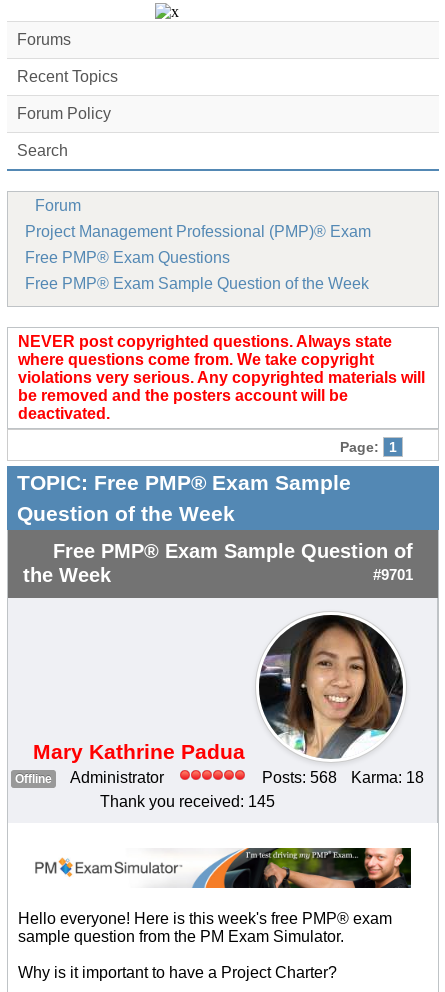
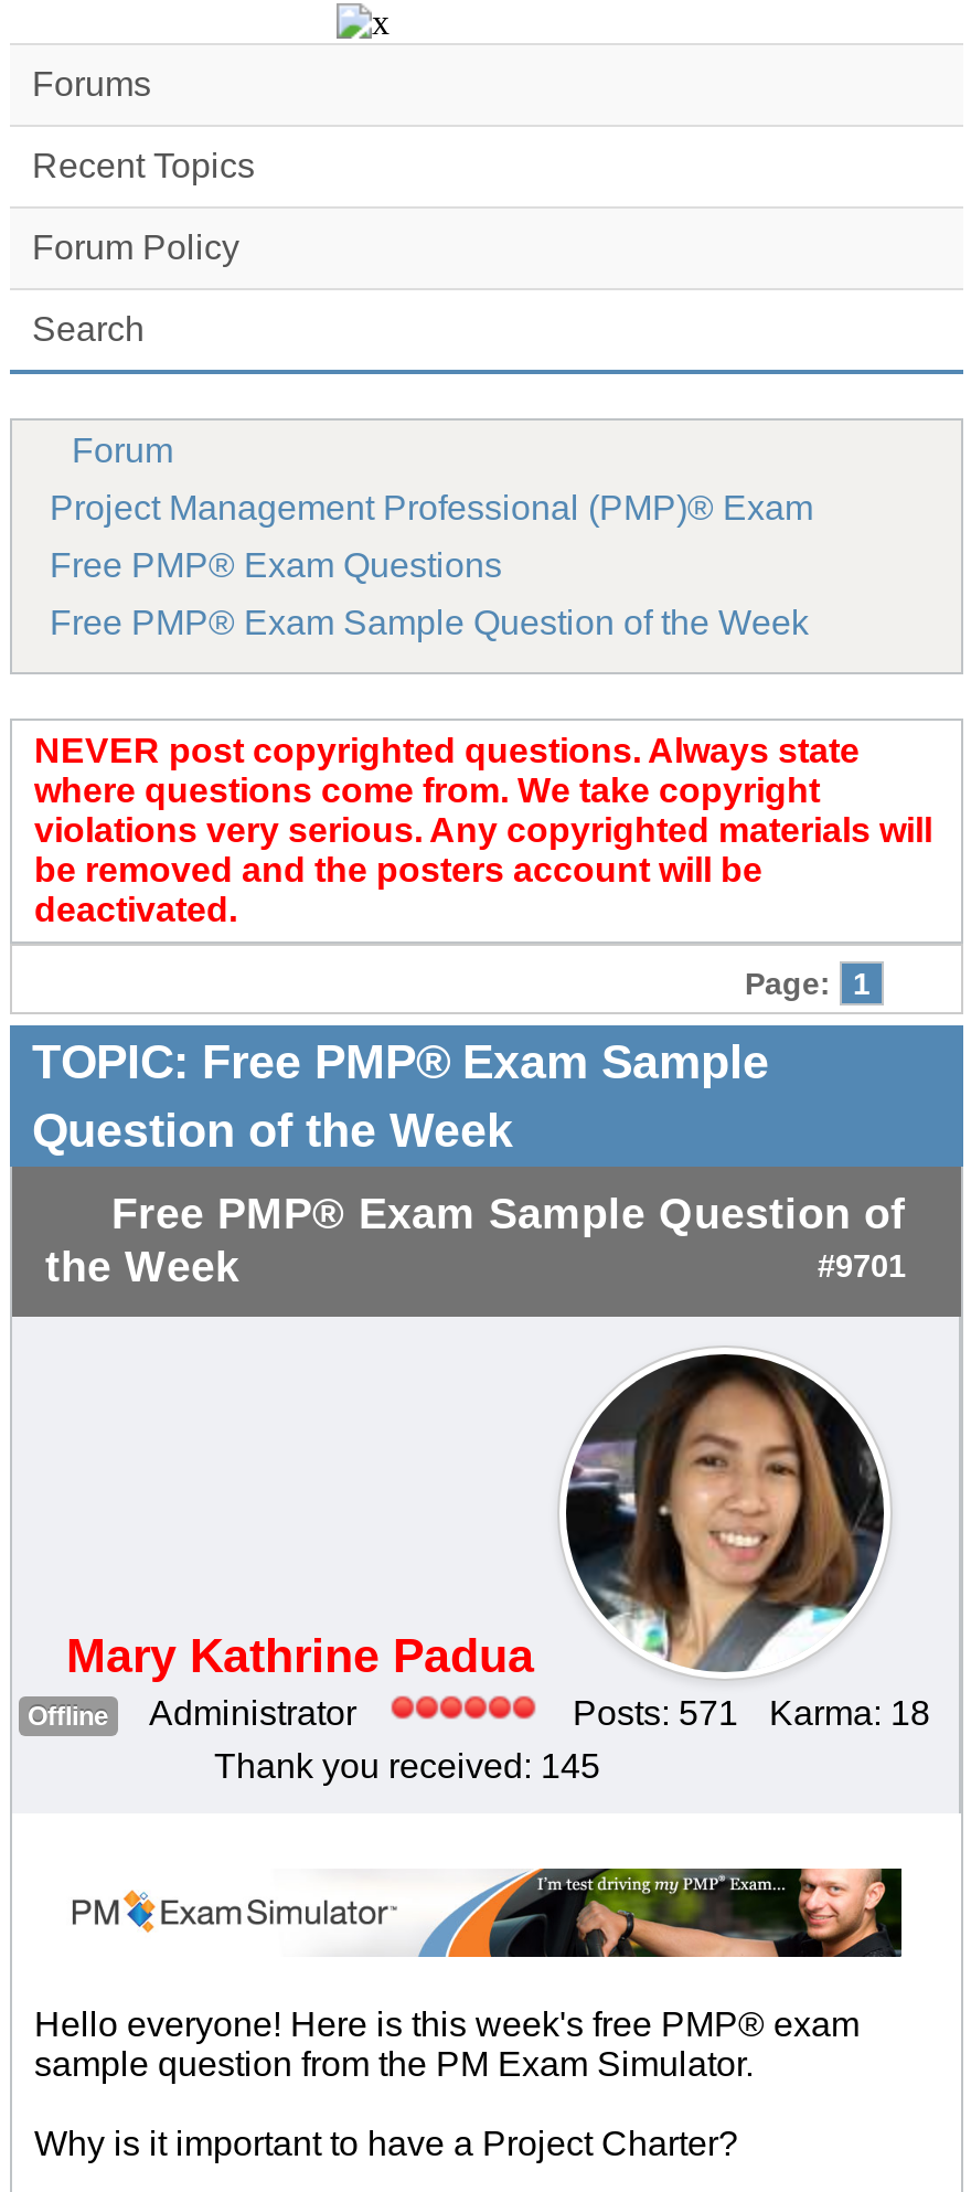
[262,769,424,786] Posts: 568 Karma: 18 -> [573,1695,930,1733] Posts: 571 Karma: 18

